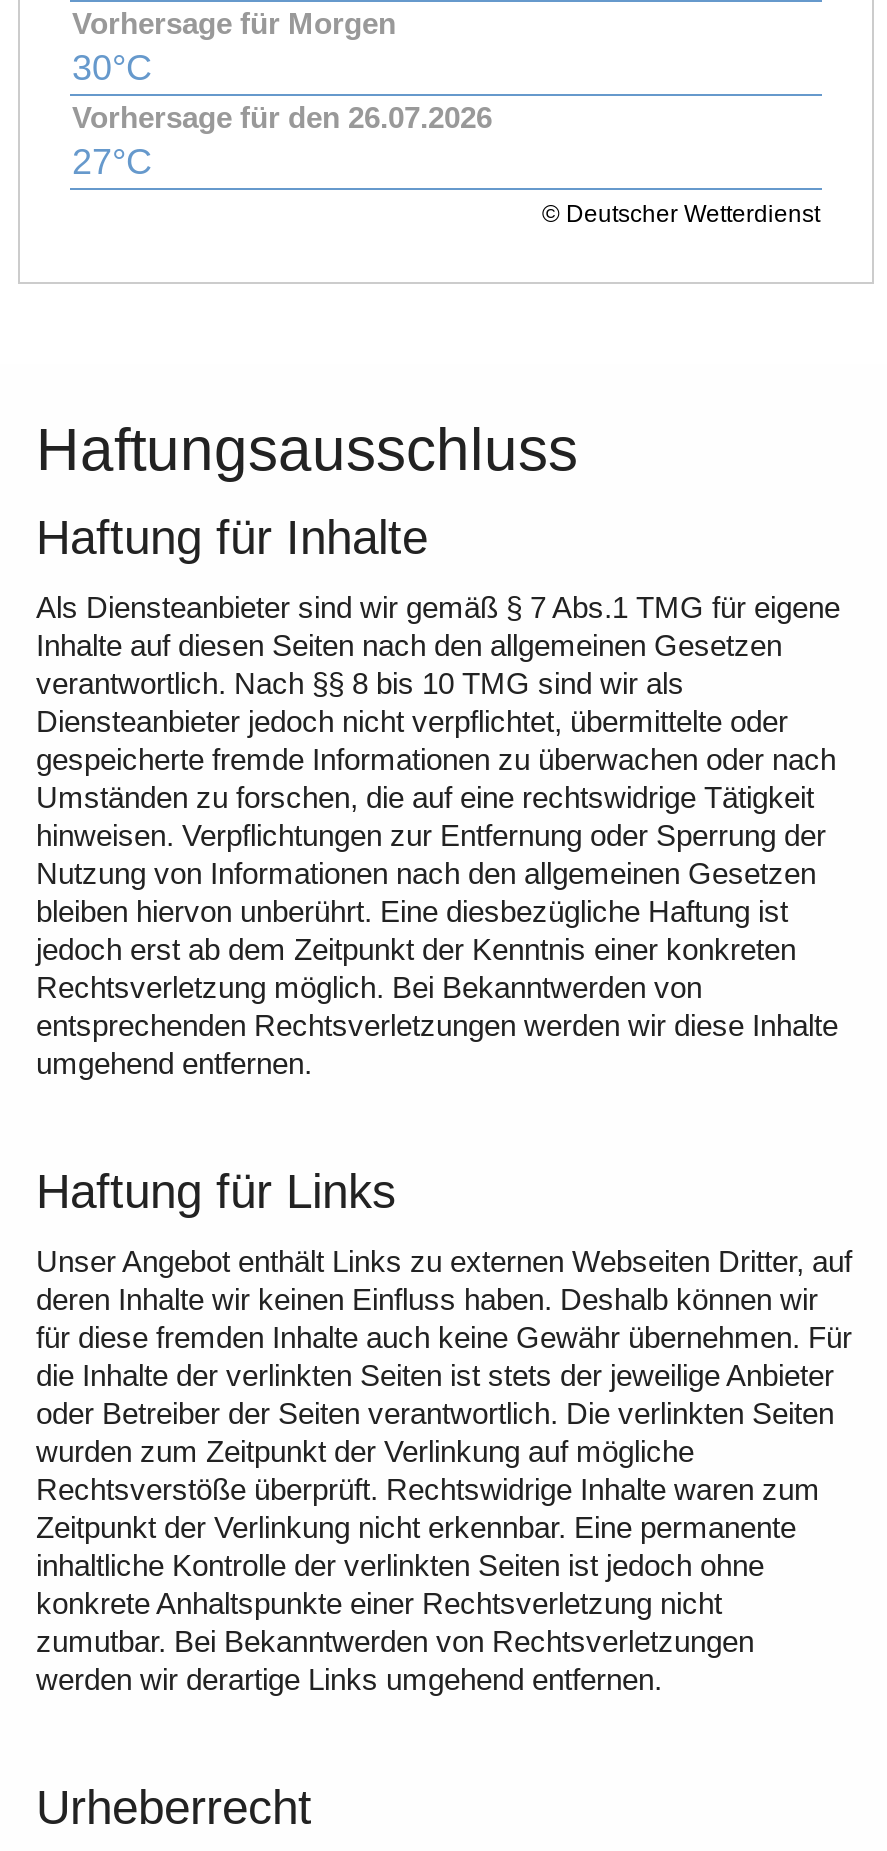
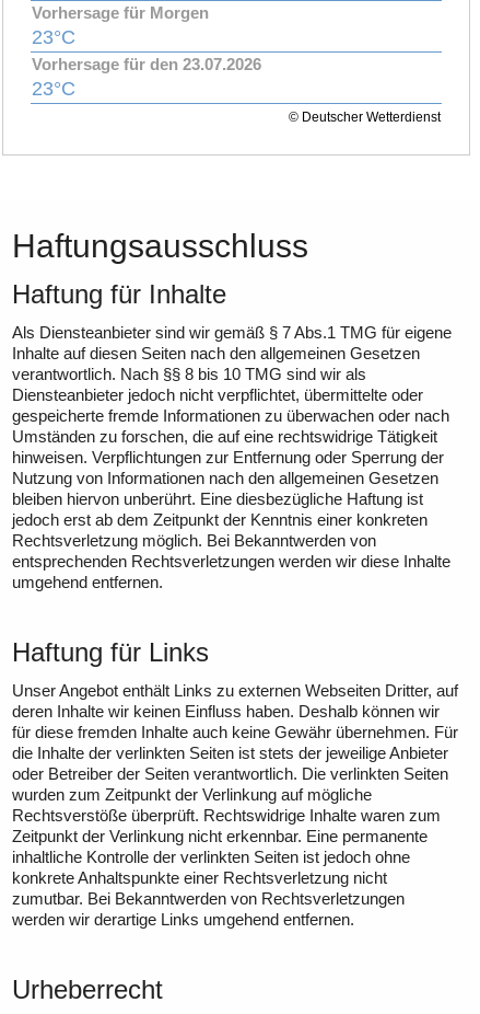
[72,48,492,182] 30°C | Vorhersage für den 26.07.2026 | 27°C -> [32,26,261,100] 23°C | Vorhersage für den 23.07.2026 | 23°C

